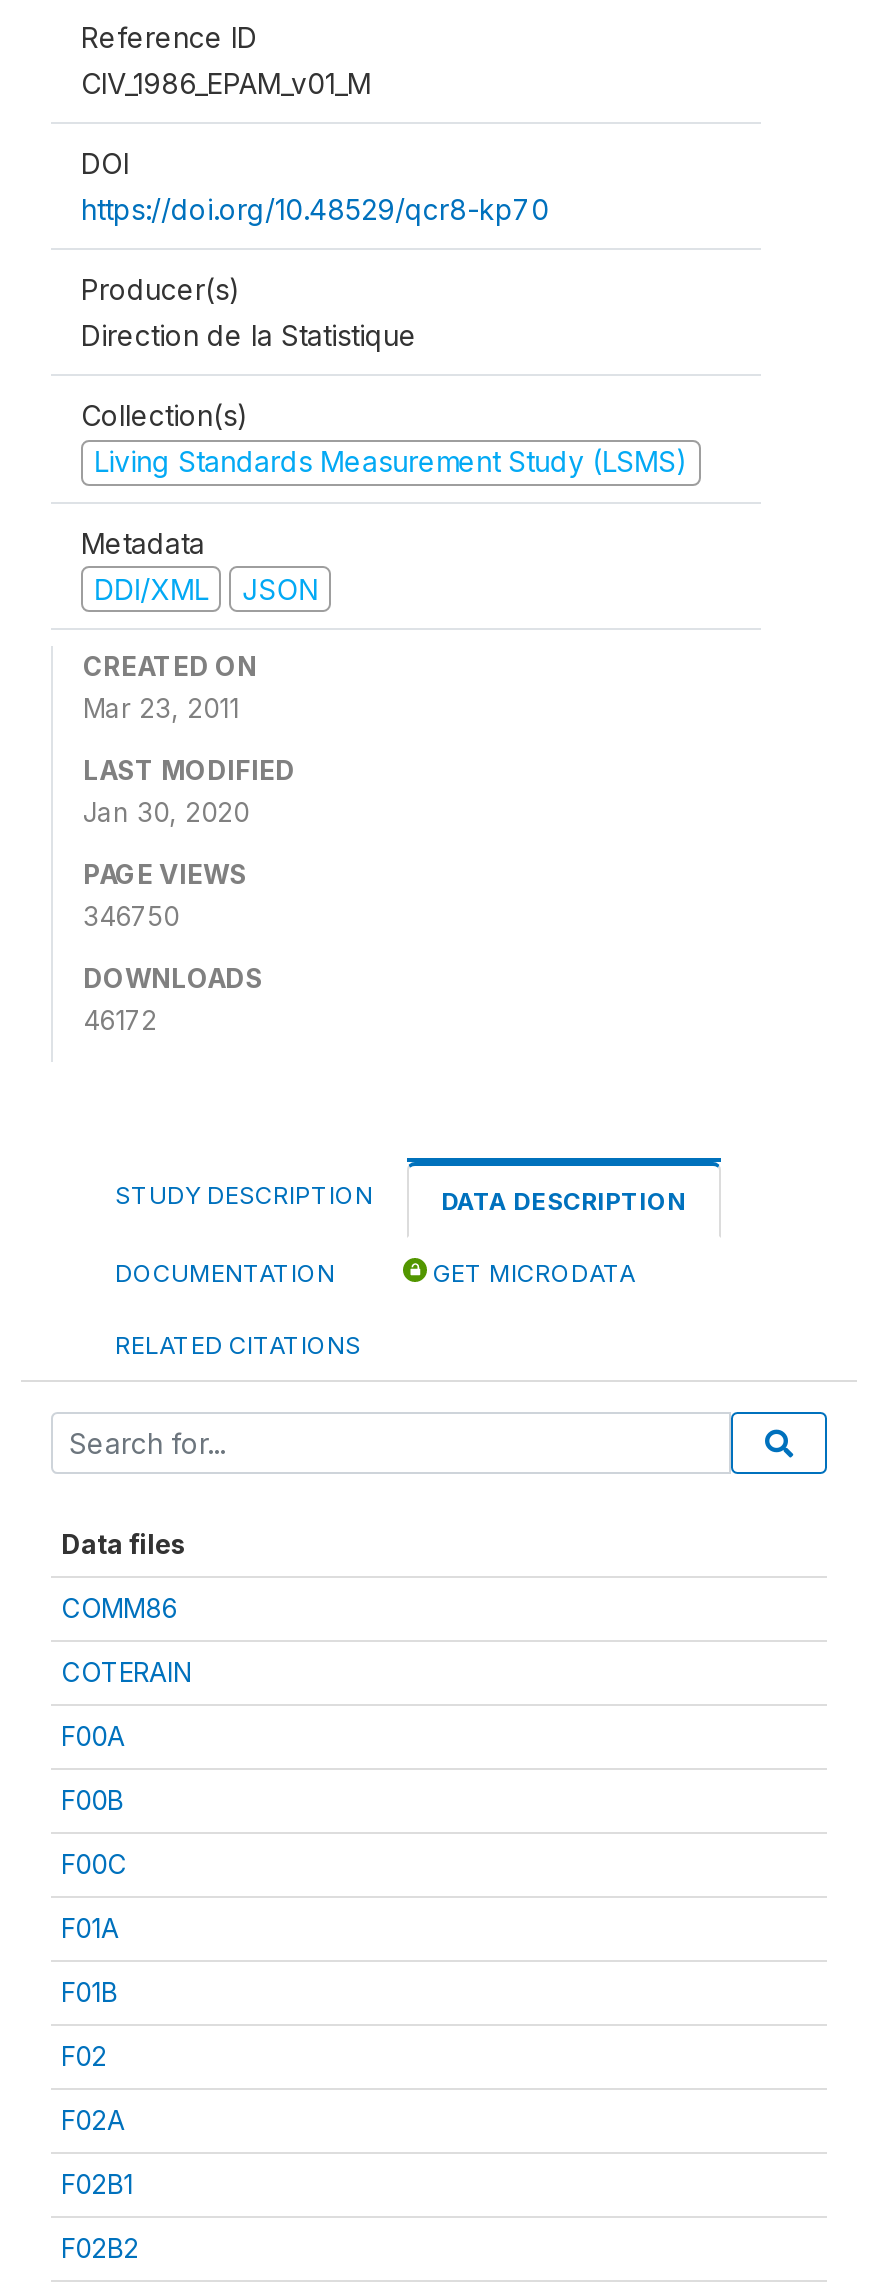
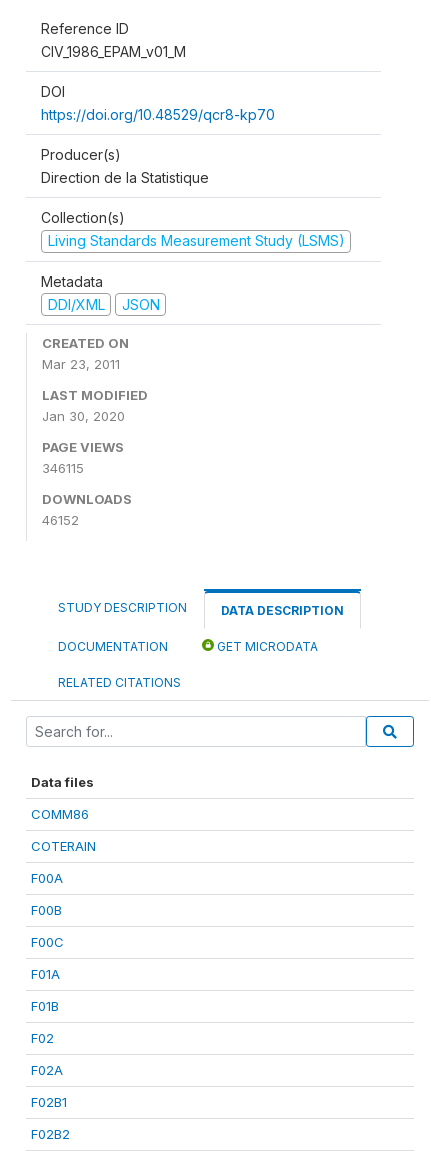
[83,900,179,932] 346750 -> [42,460,84,476] 346115
[83,1004,157,1036] 46172 -> [42,512,79,528] 46152

